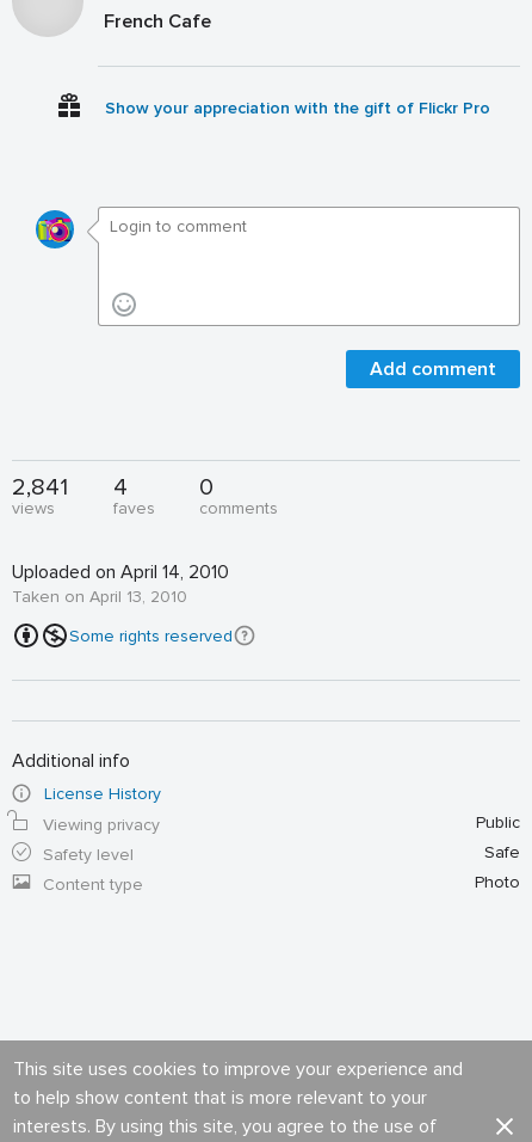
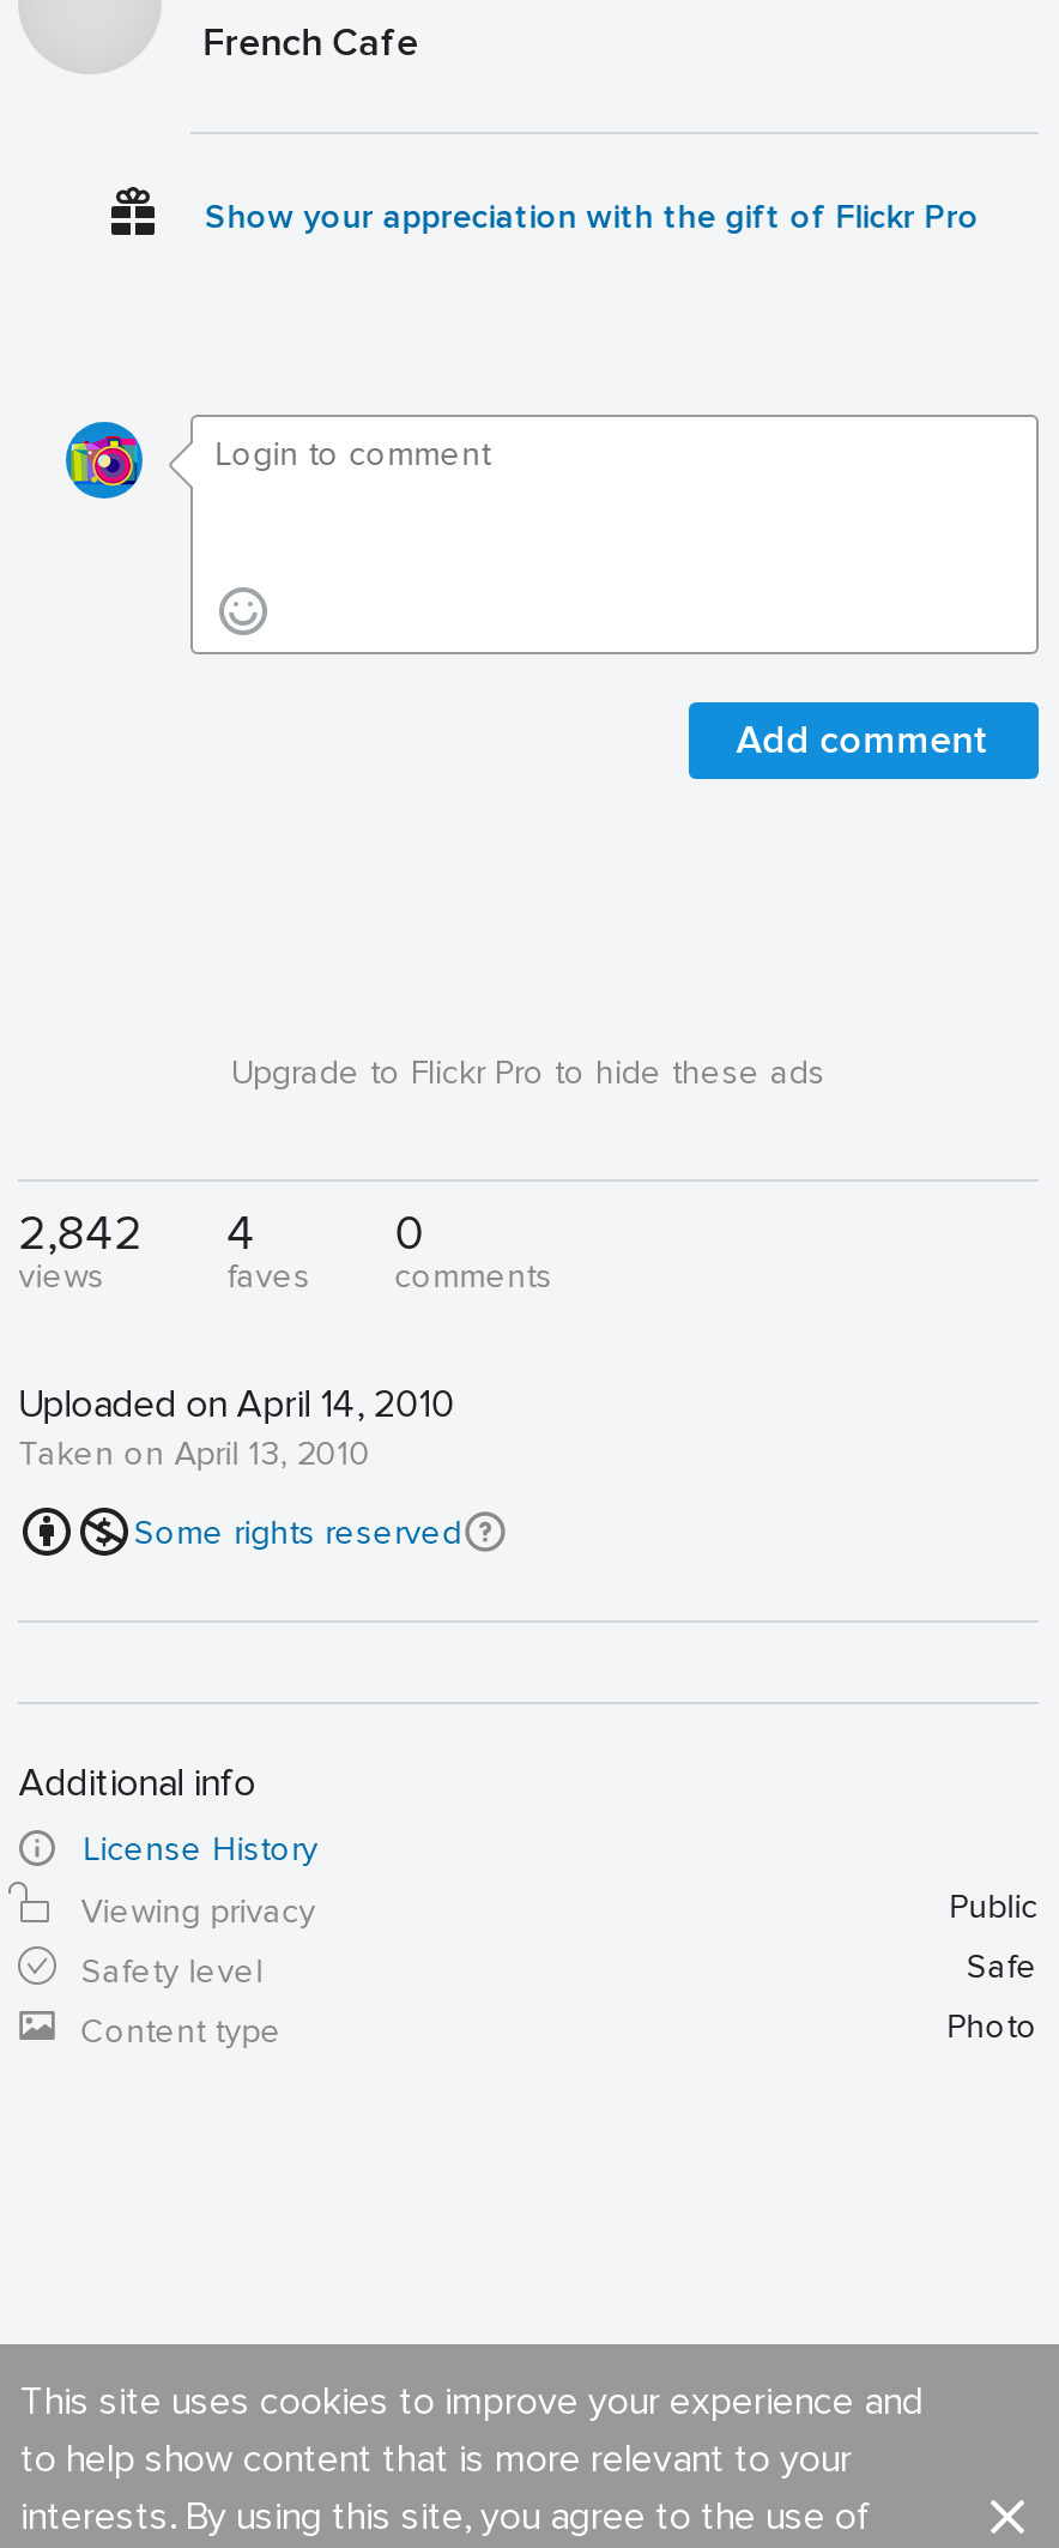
[12,473,68,502] 2,841 -> [18,1052,825,1263] Upgrade to Flickr Pro to hide these ads | 2,842

